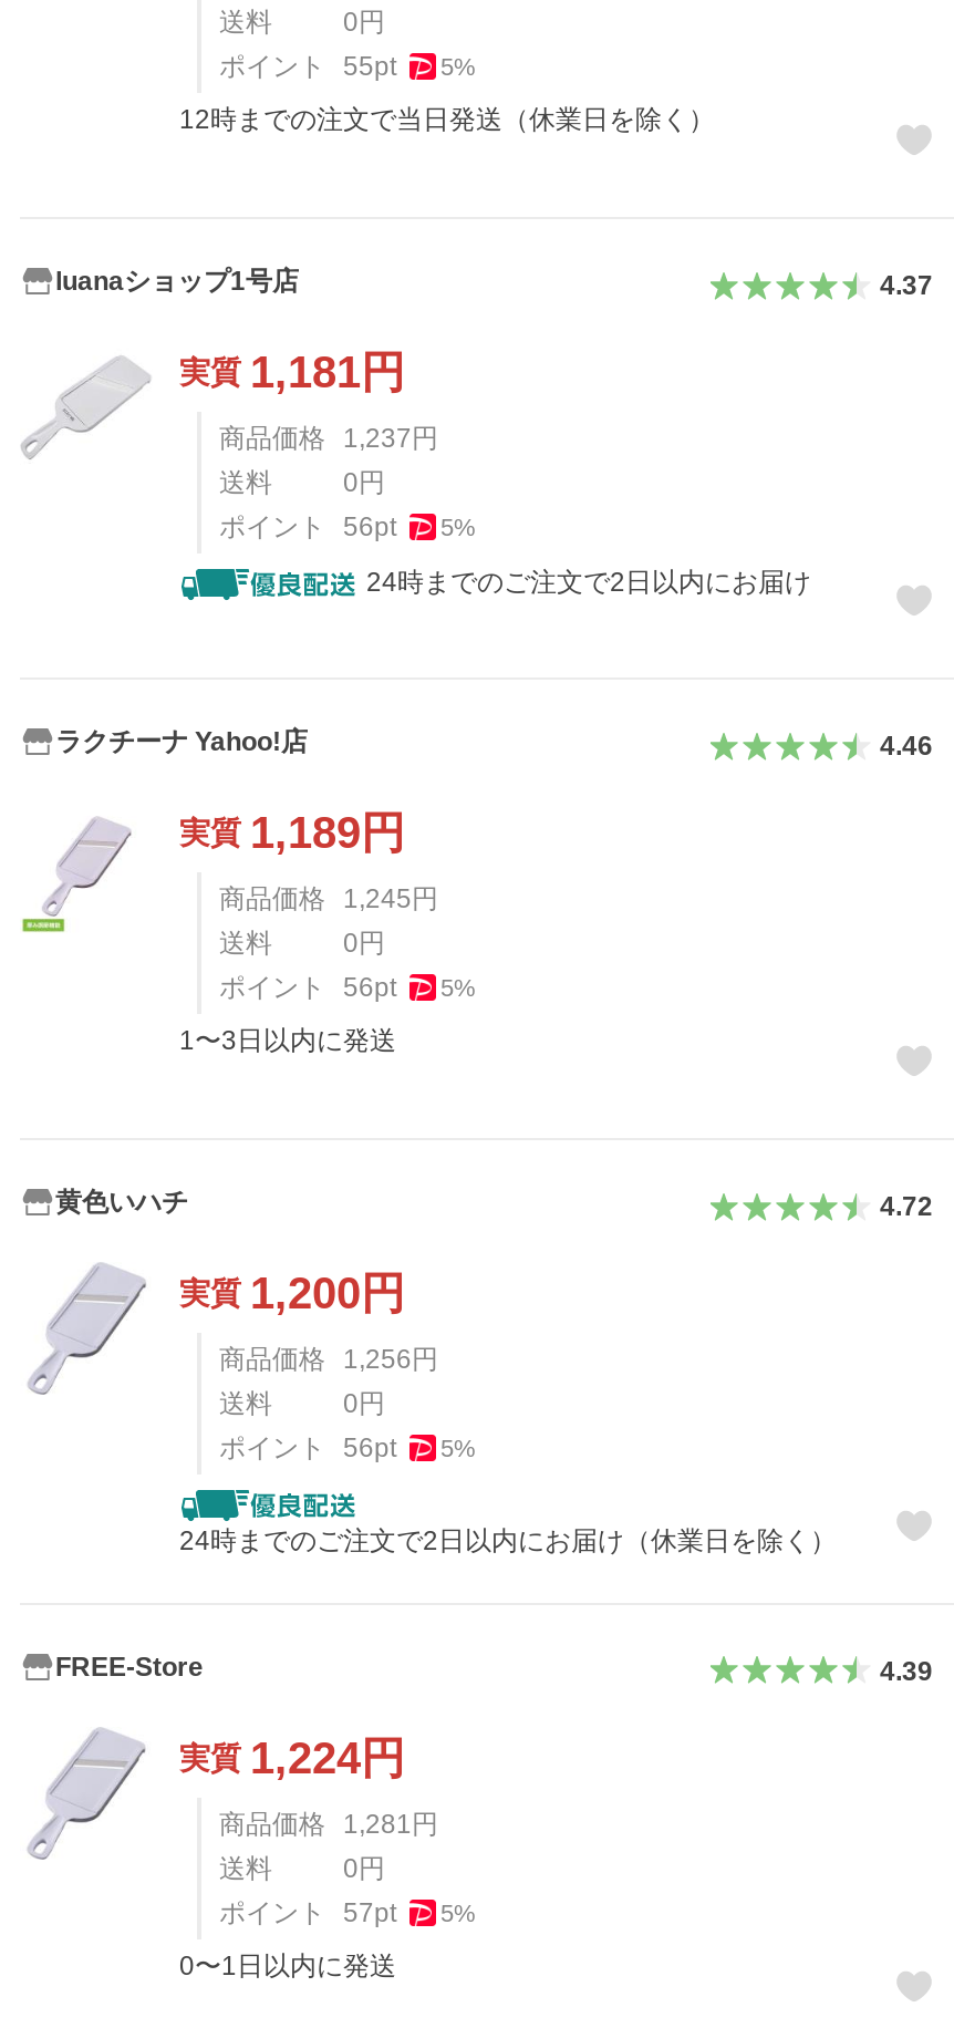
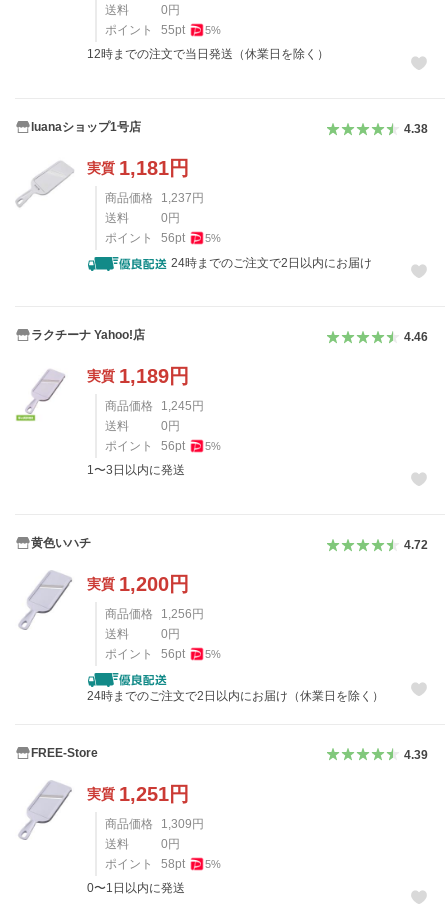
[880,270,933,301] 4.37 -> [403,122,427,136] 4.38
[179,1732,405,1781] 実質1,224円 -> [87,782,189,804] 実質1,251円
[219,1808,438,1839] 商品価格 1,281円 -> [105,816,204,830] 商品価格 1,309円
[219,1896,476,1927] ポイント 57pt 5% -> [105,856,221,870] ポイント 58pt 5%

